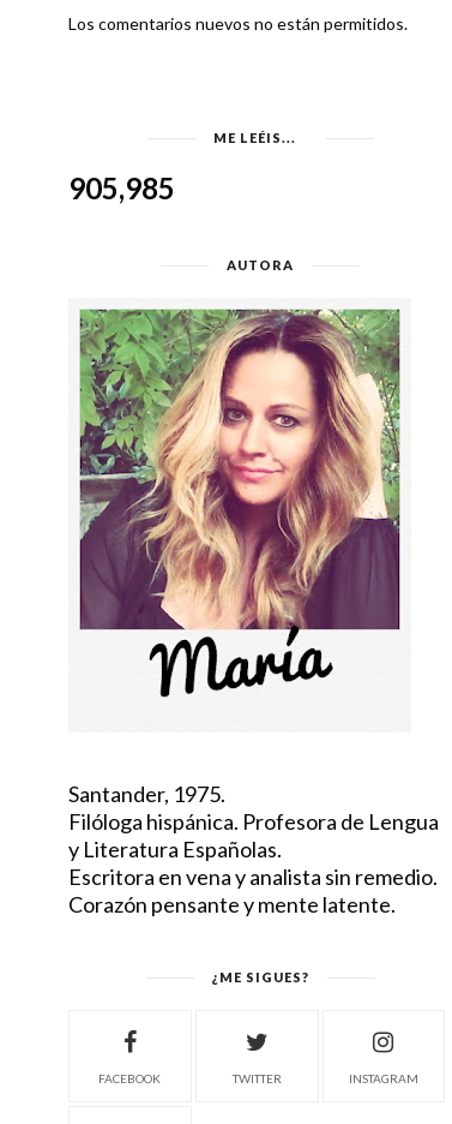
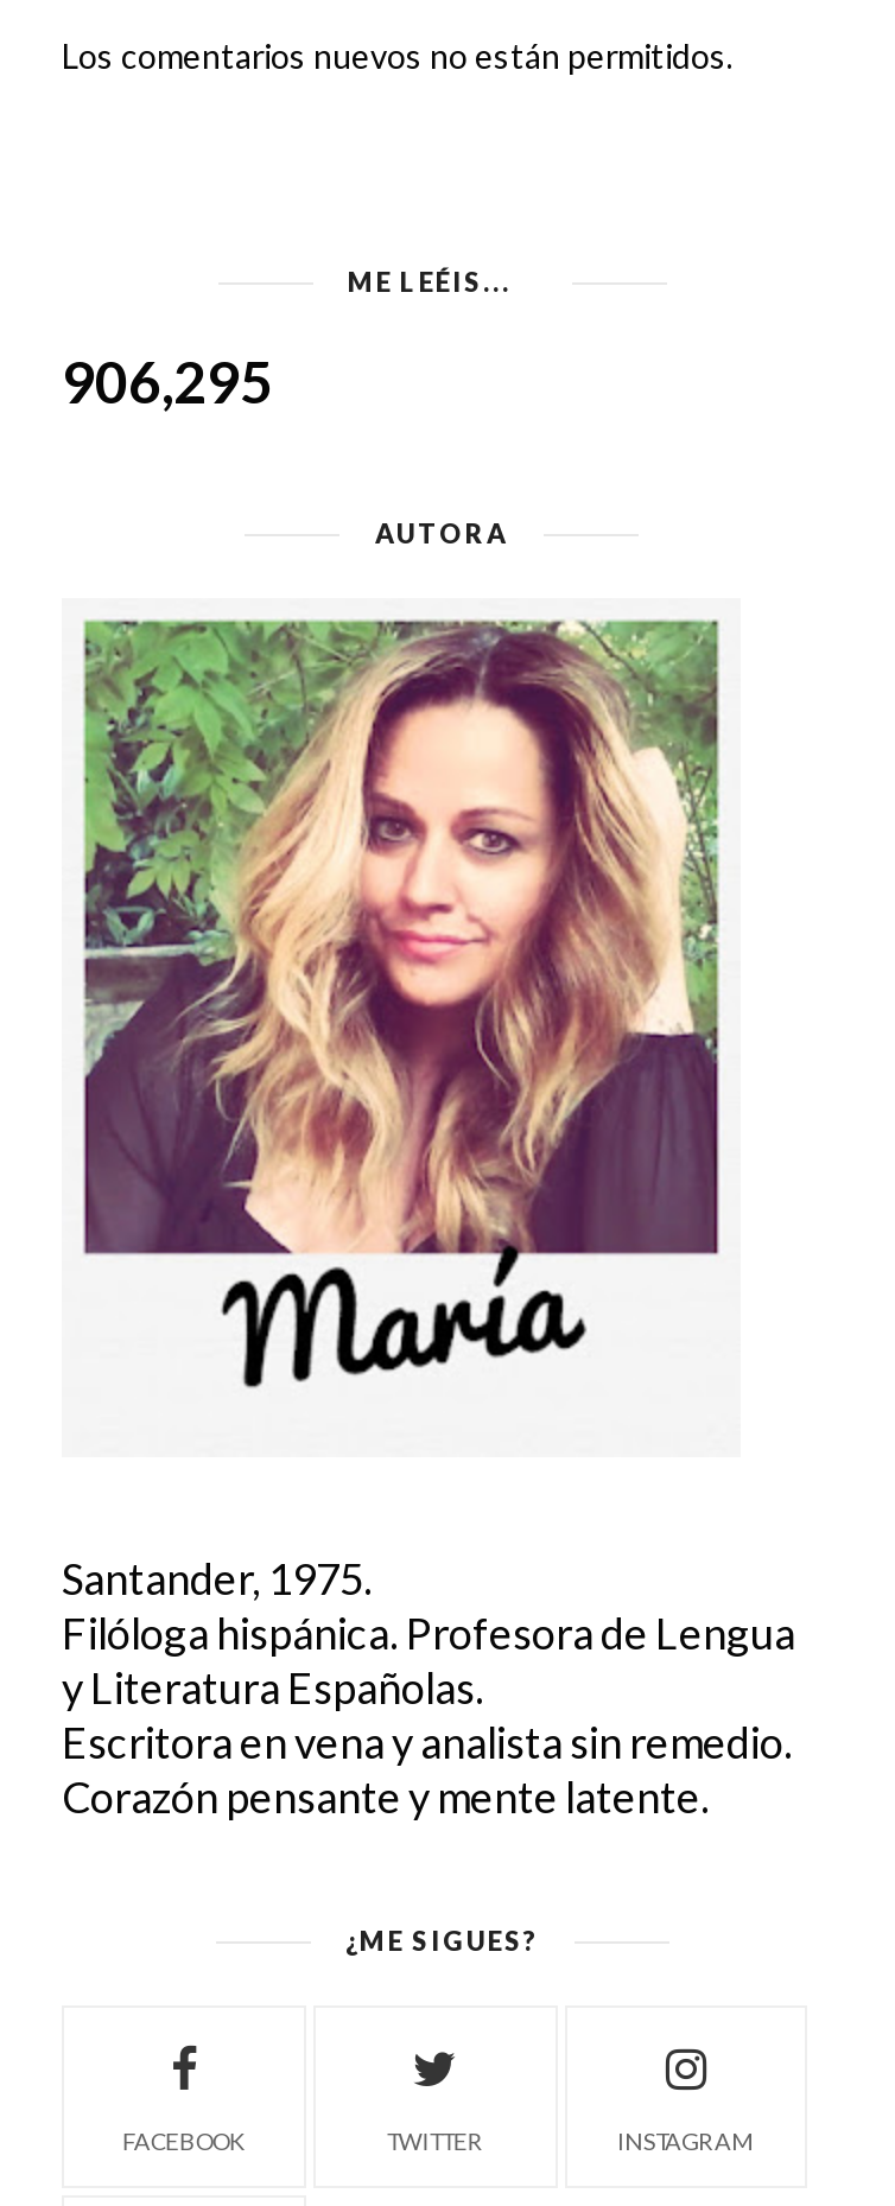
[68,171,175,205] 905,985 -> [62,347,273,415] 906,295

